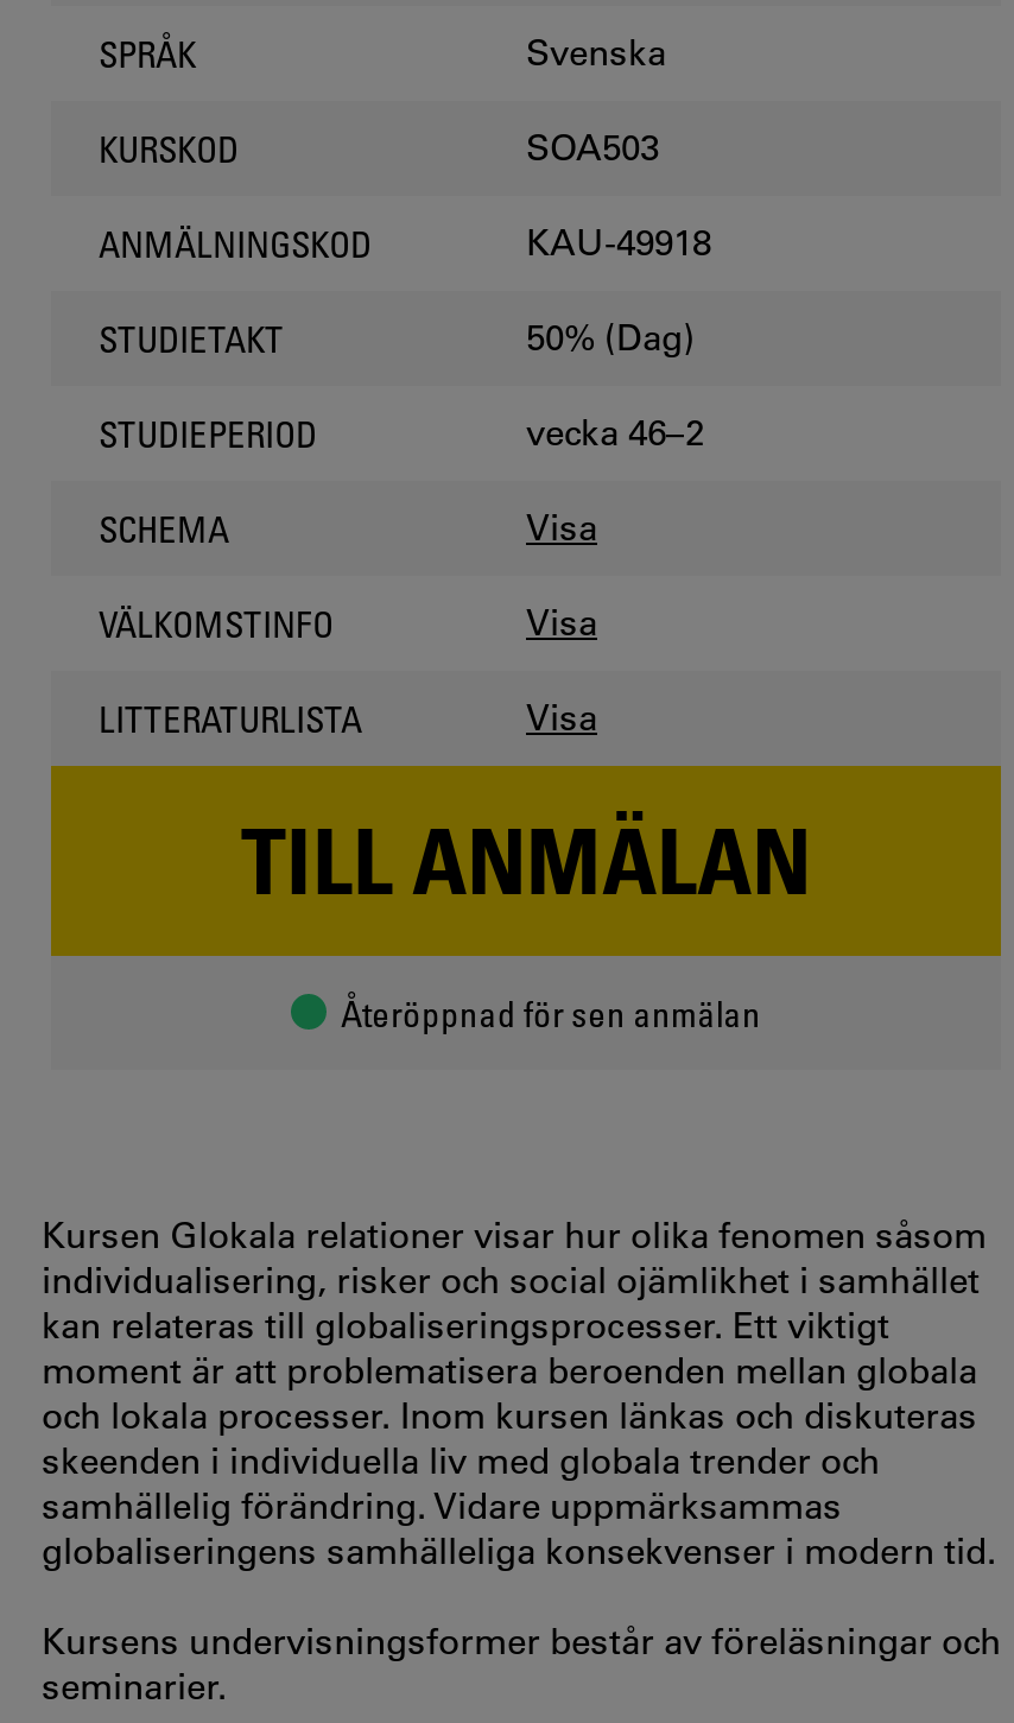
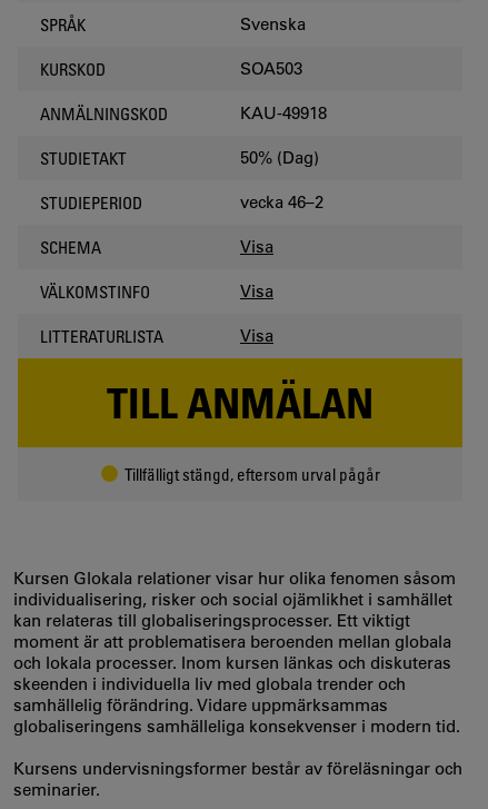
[327,990,761,1033] Återöppnad för sen anmälan -> [117,463,380,484] Tillfälligt stängd, eftersom urval pågår

